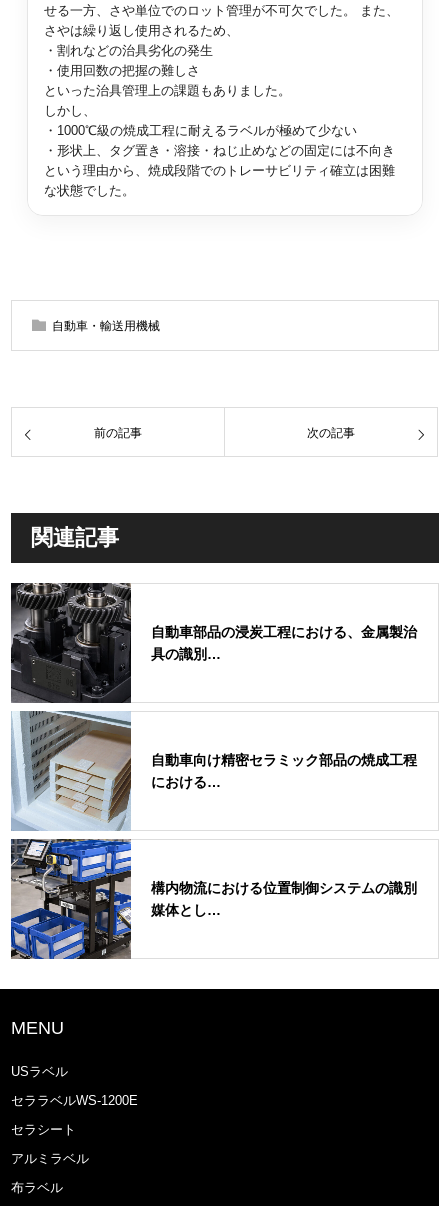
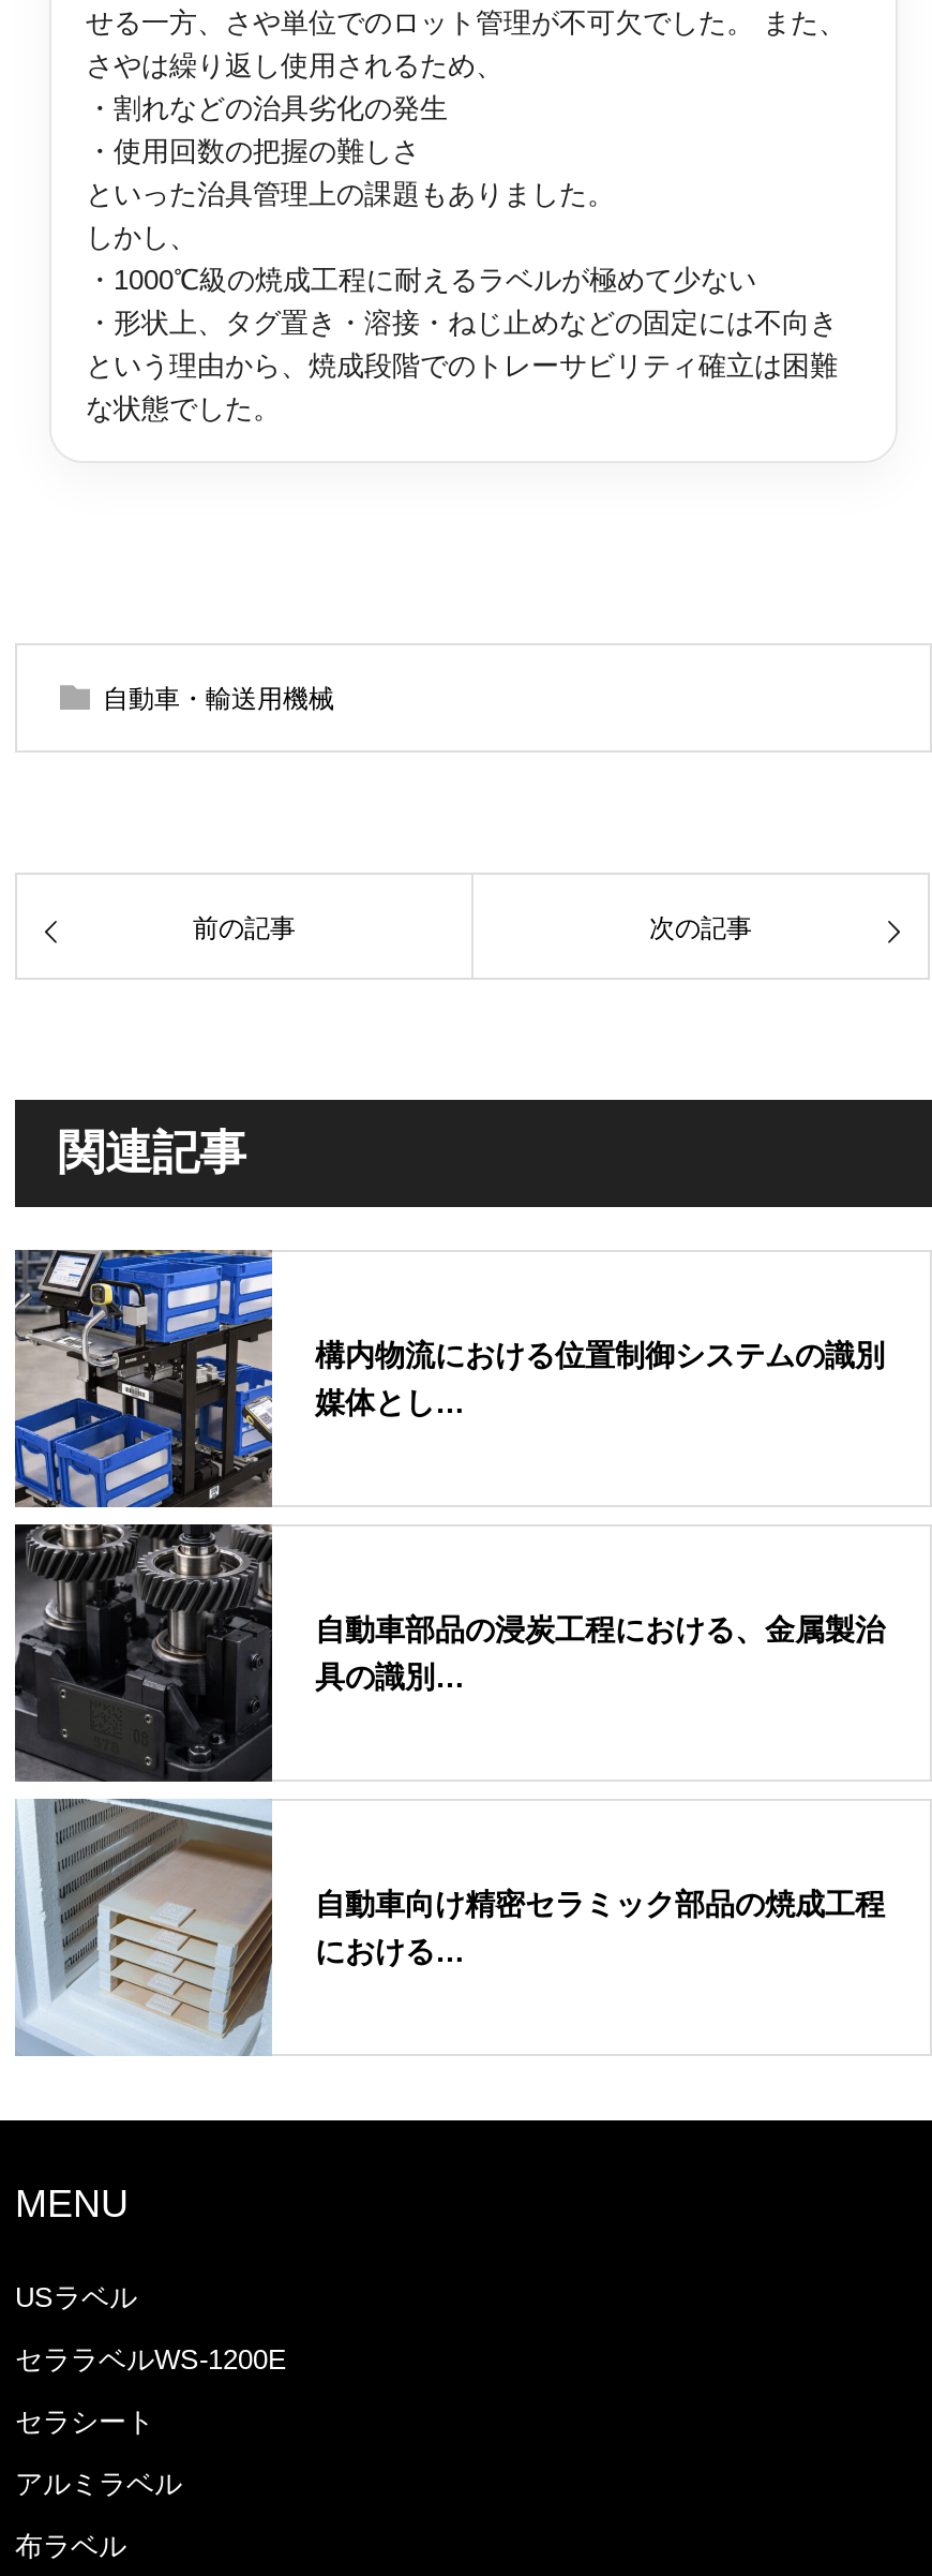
moved [151,624,417,790] -> [315,1613,885,1969]: 自動車部品の浸炭工程における、金属製治 | 具の識別… | 自動車向け精密セラミック部品の焼成工程 | における…
moved [10,838,417,960] -> [13,1250,885,1509]: [image] | 構内物流における位置制御システムの識別 | 媒体とし…

